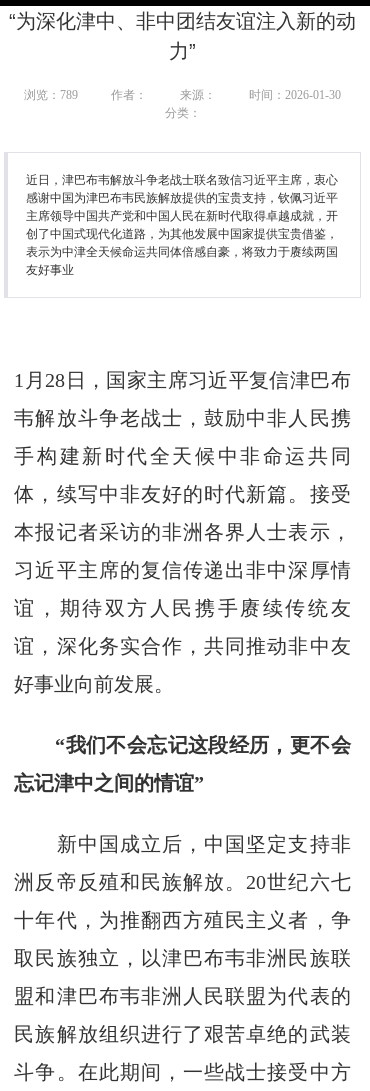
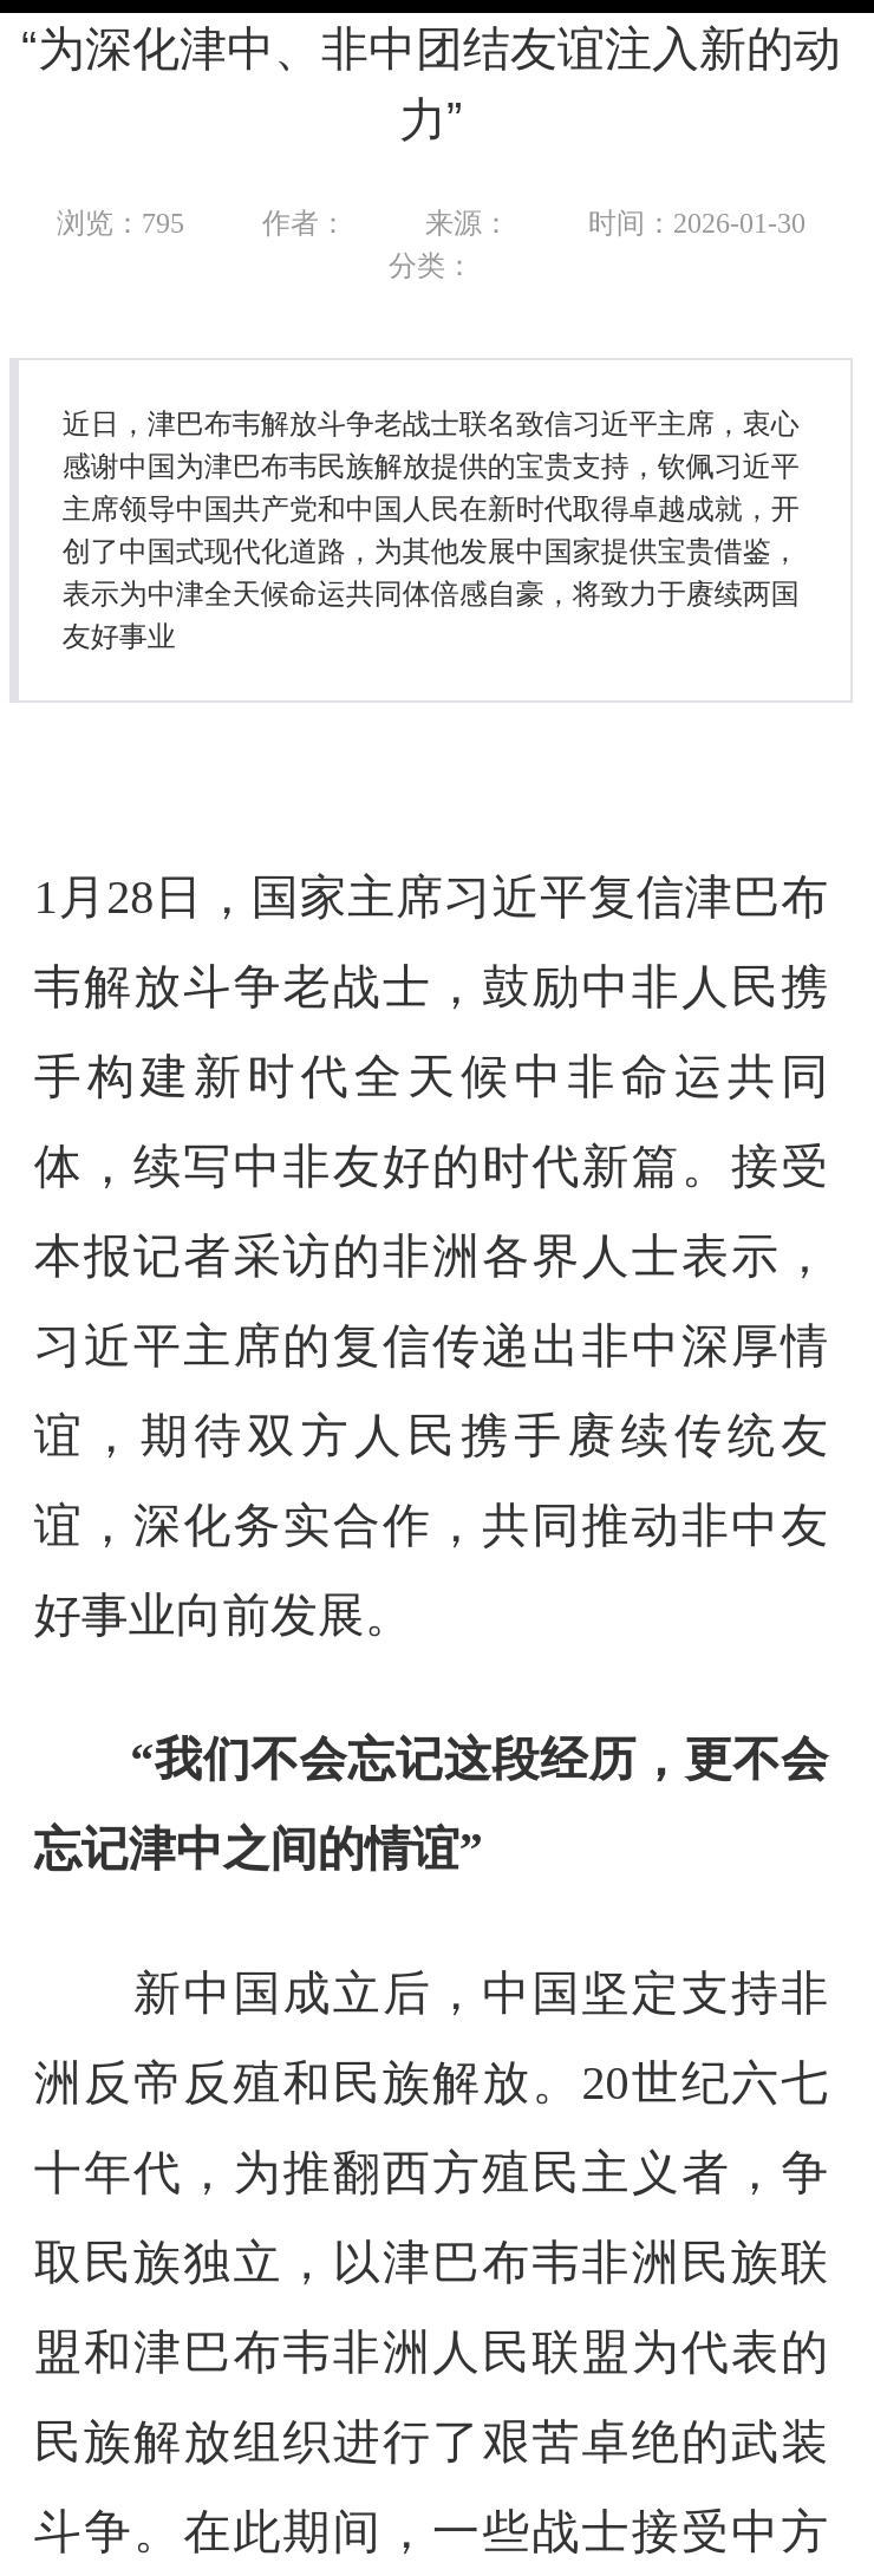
[24,88,78,102] 浏览：789 -> [57,207,184,240] 浏览：795

